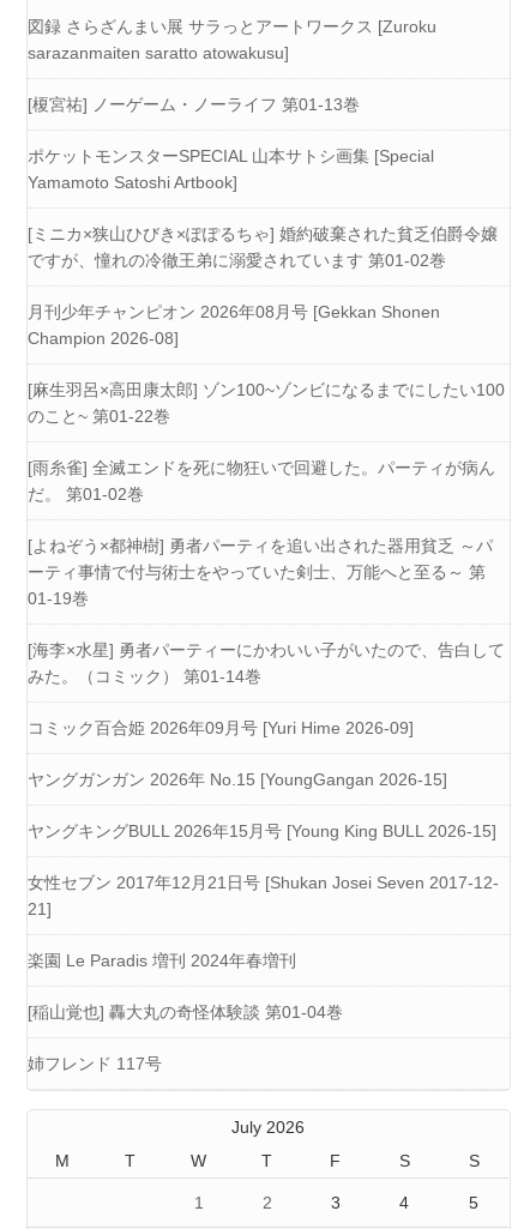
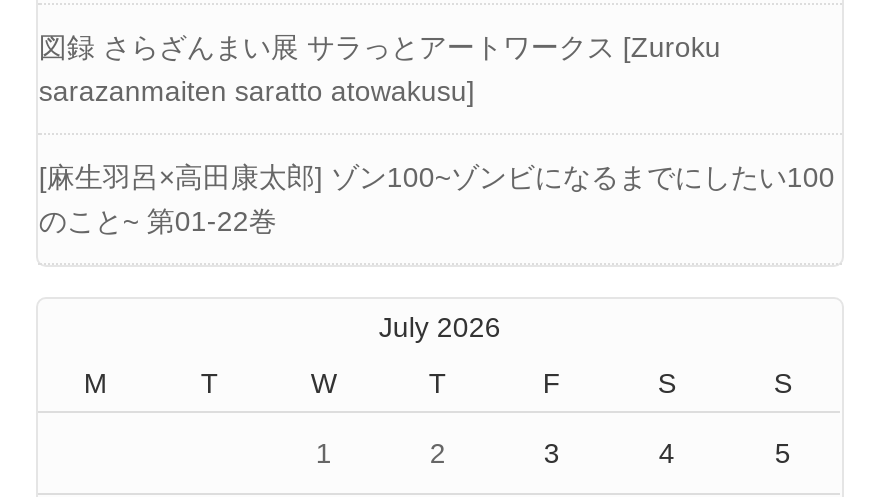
[28,95,498,348] [榎宮祐] ノーゲーム・ノーライフ 第01-13巻 | ポケットモンスターSPECIAL 山本サトシ画集 [Special | Yamamoto Satoshi Artbook] | [ミニカ×狭山ひびき×ぽぽるちゃ] 婚約破棄された貧乏伯爵令嬢 | ですが、憧れの冷徹王弟に溺愛されています 第01-02巻 | 月刊少年チャンピオン 2026年08月号 [Gekkan Shonen | Champion 2026-08] -> none
[28,458,505,1073] [雨糸雀] 全滅エンドを死に物狂いで回避した。パーティが病ん | だ。 第01-02巻 | [よねぞう×都神樹] 勇者パーティを追い出された器用貧乏 ～パ | ーティ事情で付与術士をやっていた剣士、万能へと至る～ 第 | 01-19巻 | [海李×水星] 勇者パーティーにかわいい子がいたので、告白して | みた。（コミック） 第01-14巻 | コミック百合姫 2026年09月号 [Yuri Hime 2026-09] | ヤングガンガン 2026年 No.15 [YoungGangan 2026-15] | ヤングキングBULL 2026年15月号 [Young King BULL 2026-15] | 女性セブン 2017年12月21日号 [Shukan Josei Seven 2017-12- | 21] | 楽園 Le Paradis 増刊 2024年春増刊 | [稲山覚也] 轟大丸の奇怪体験談 第01-04巻 | 姉フレンド 117号 -> none

